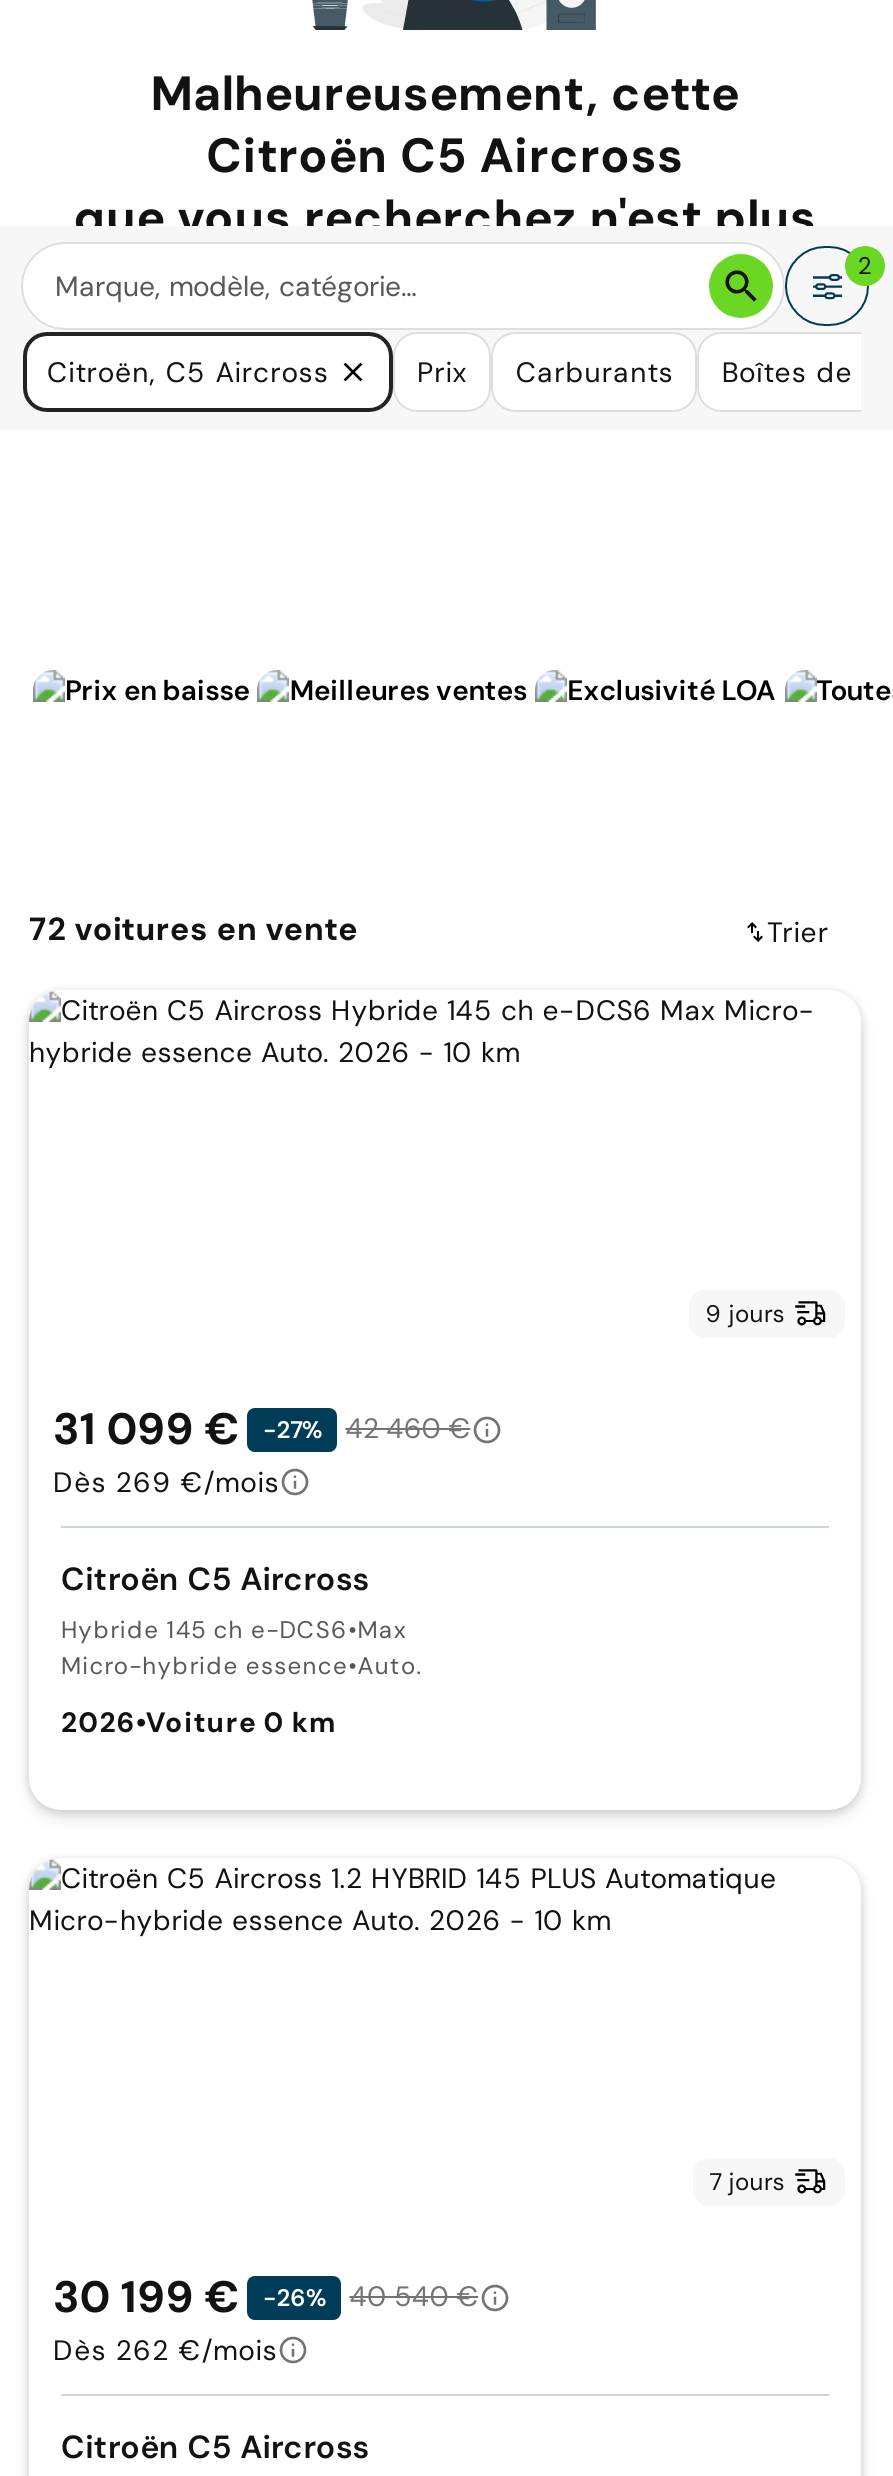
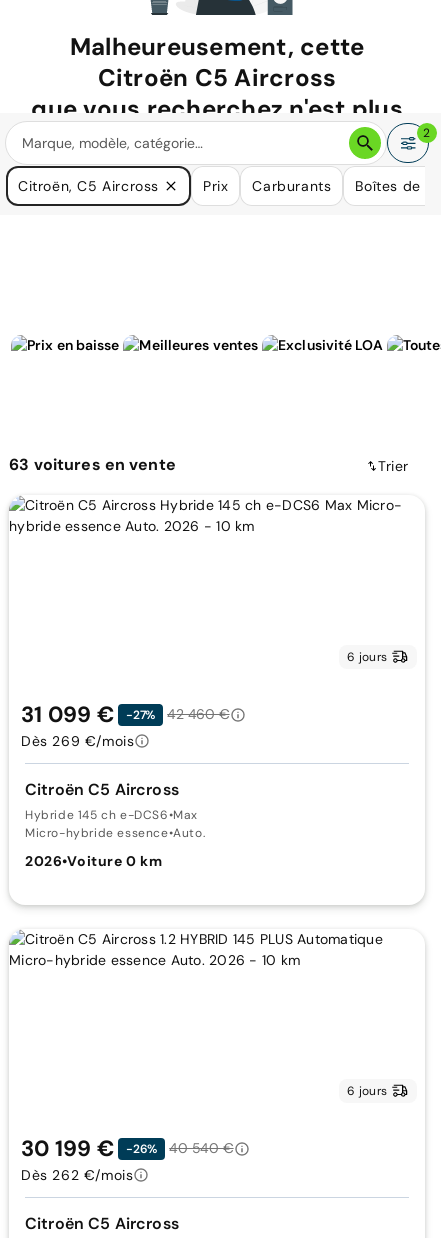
[29,909,359,951] 72 voitures en vente -> [9,454,176,475] 63 voitures en vente
[705,1298,785,1330] 9 jours -> [347,649,387,665] 6 jours
[709,2166,785,2198] 7 jours -> [347,1083,387,1099] 6 jours

